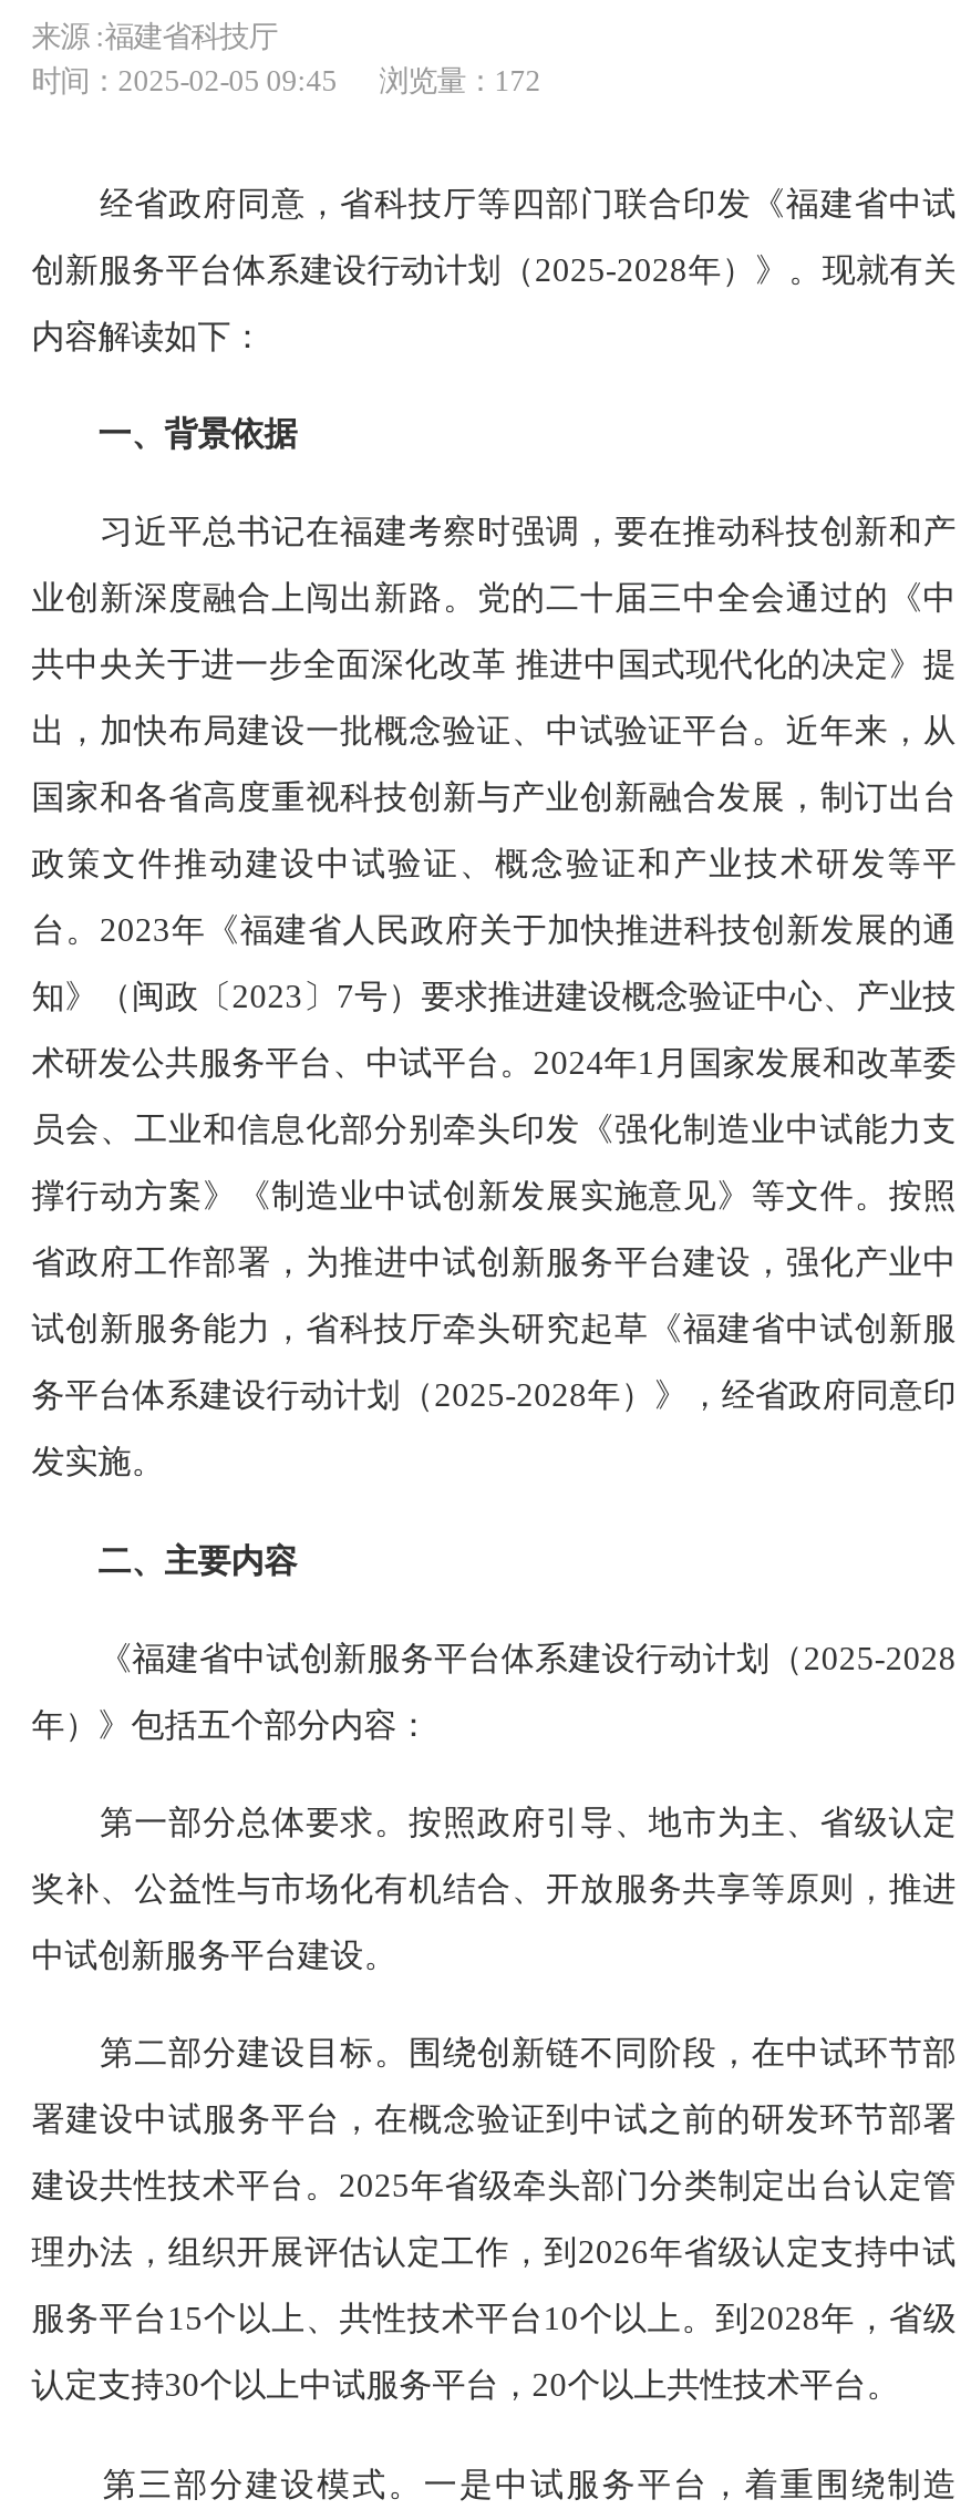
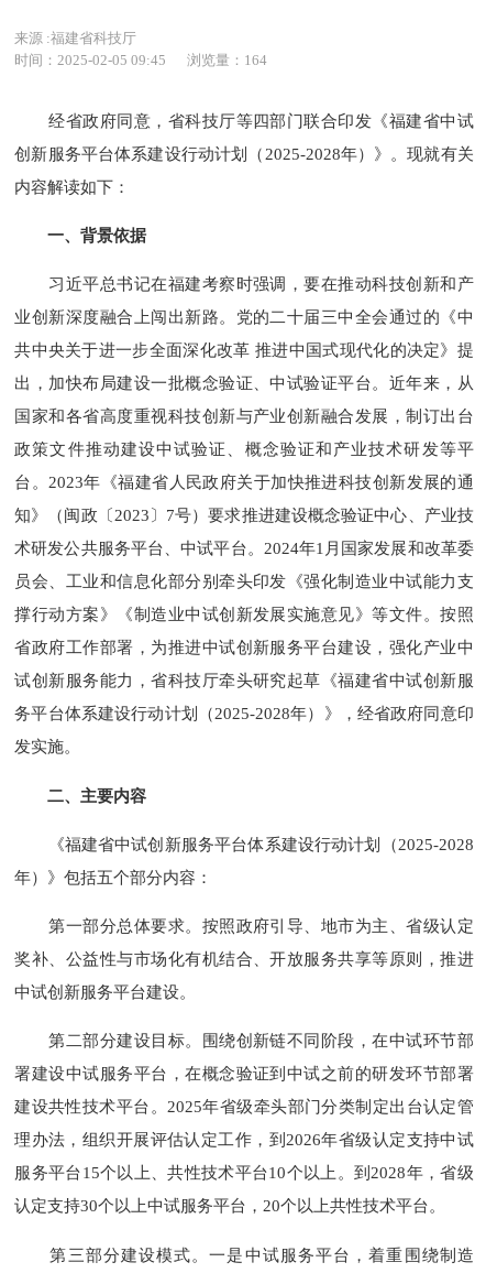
[31,65,541,98] 时间：2025-02-05 09:45 浏览量：172 -> [15,52,267,69] 时间：2025-02-05 09:45 浏览量：164

